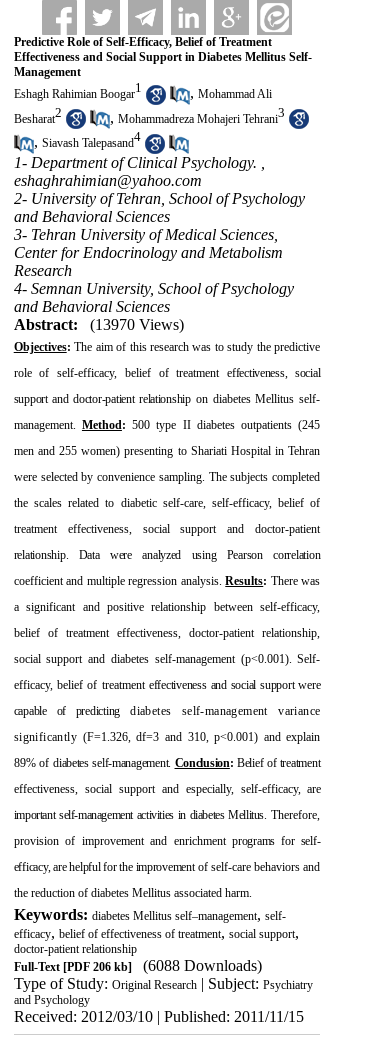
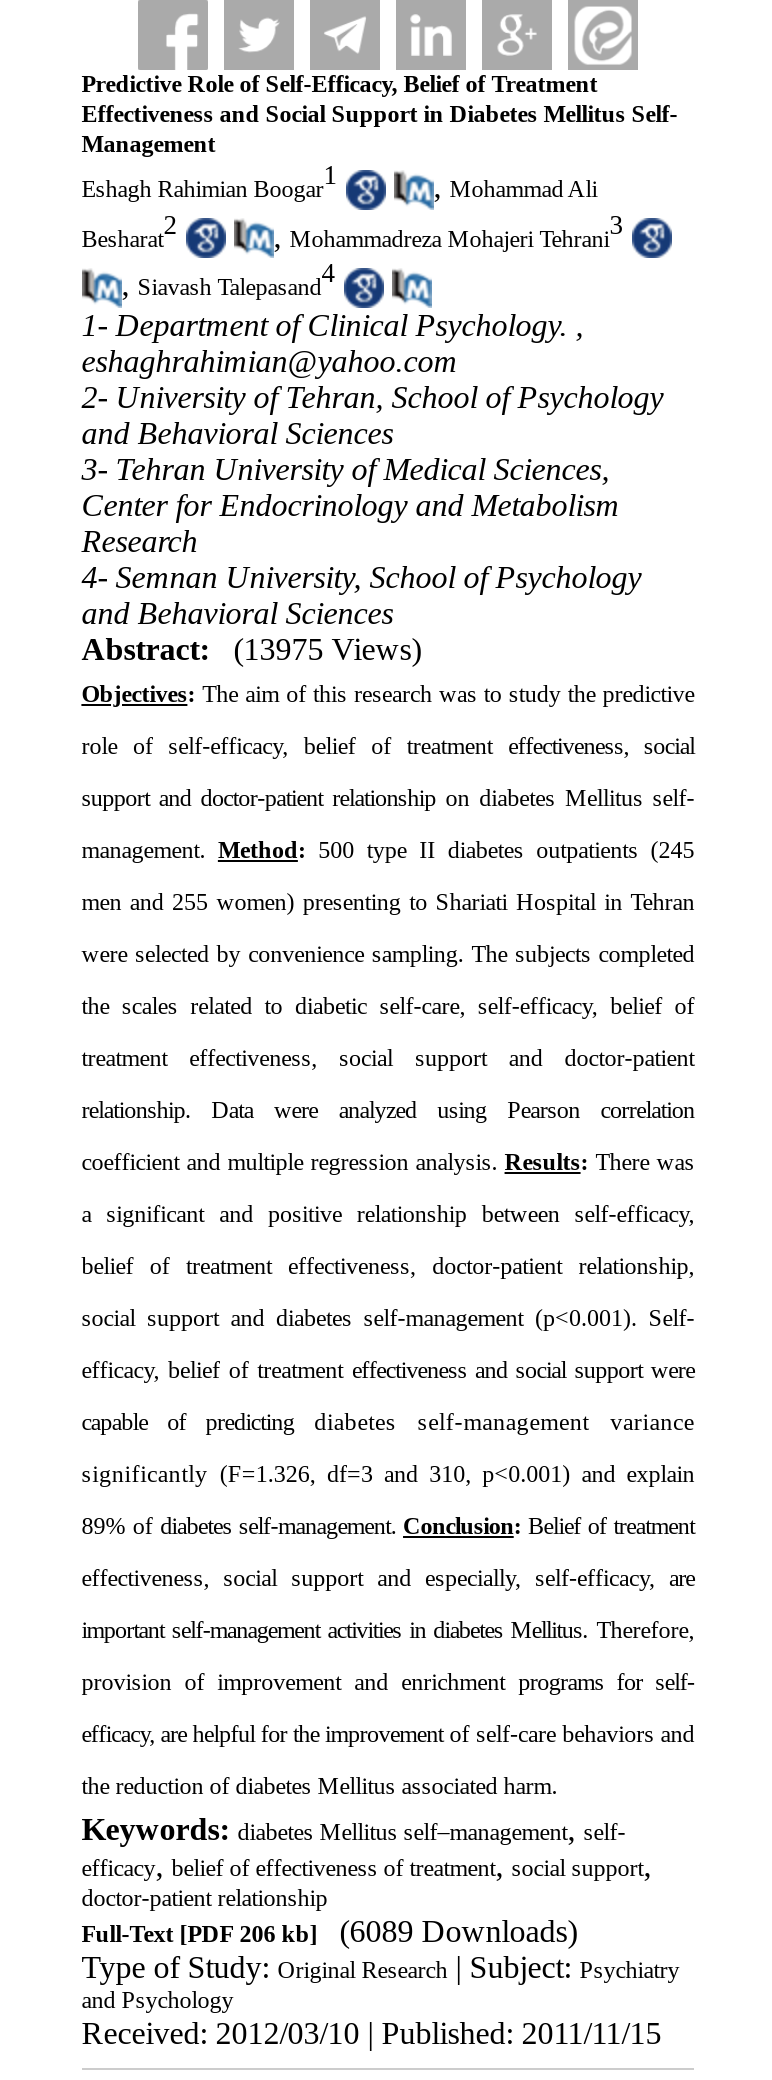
[14,316,184,333] Abstract: (13970 Views) -> [81,632,421,666] Abstract: (13975 Views)
[14,957,262,974] Full-Text [PDF 206 kb] (6088 Downloads) -> [81,1914,577,1948] Full-Text [PDF 206 kb] (6089 Downloads)

